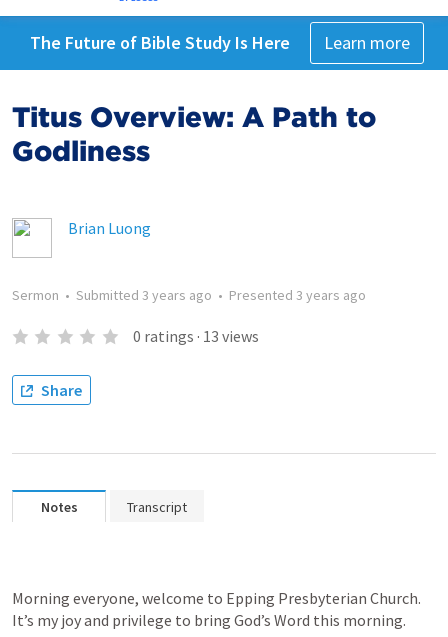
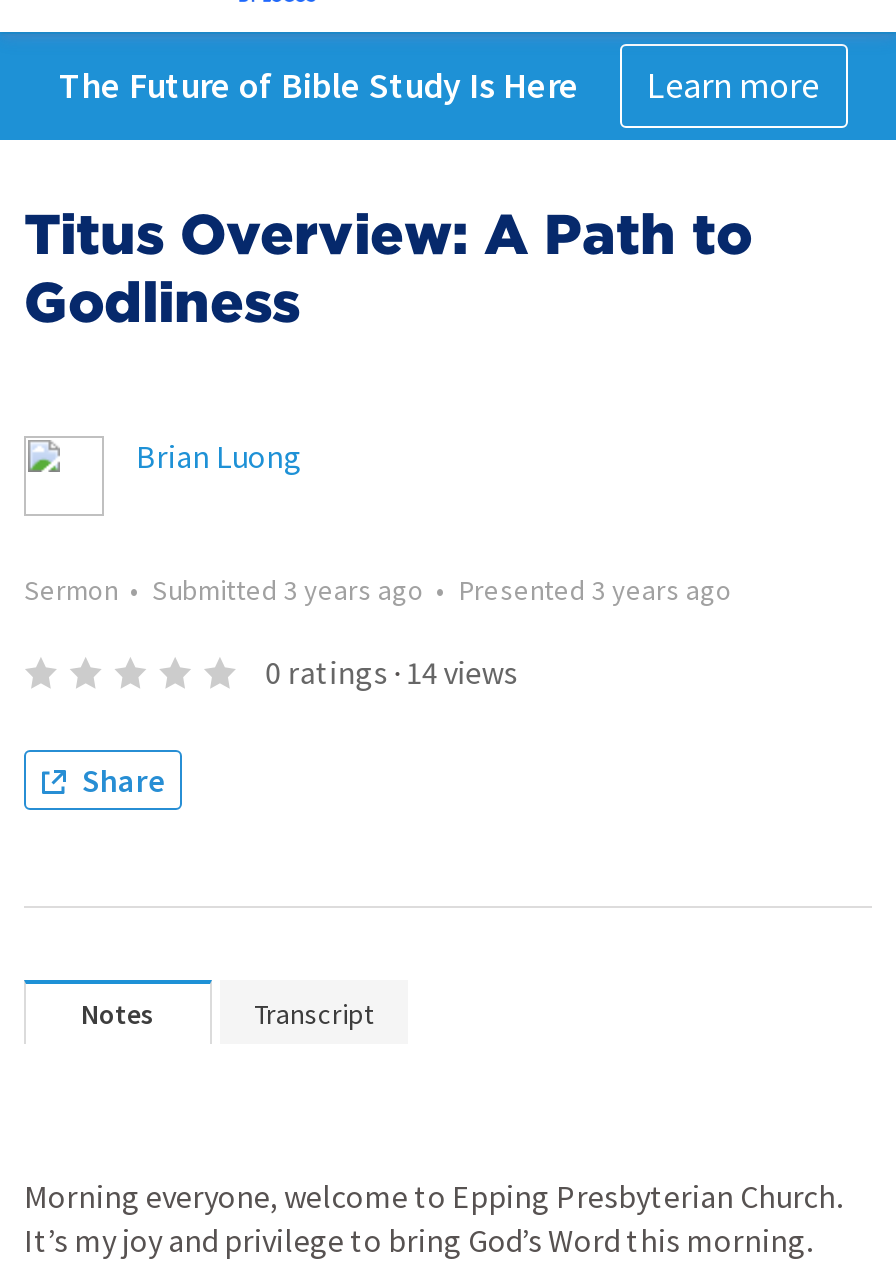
[133,326,259,346] 0 ratings · 13 views -> [265,652,517,692] 0 ratings · 14 views

